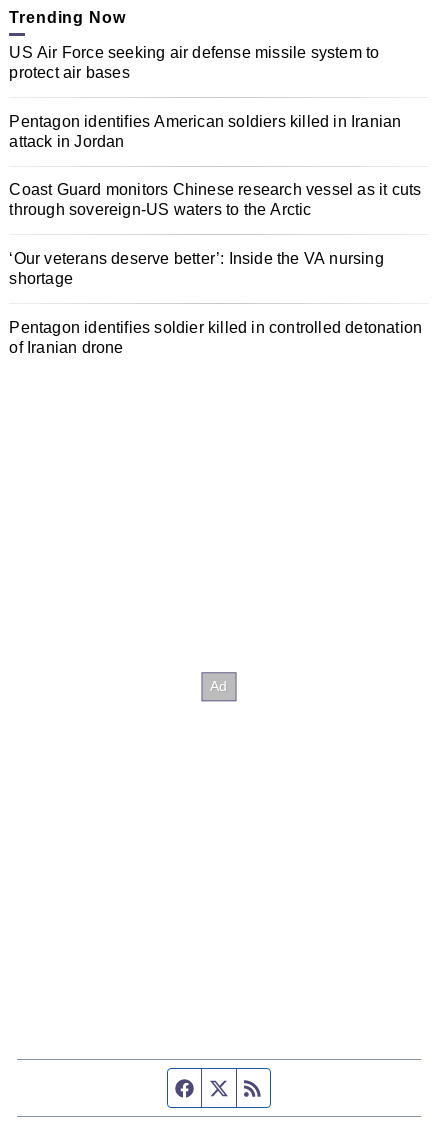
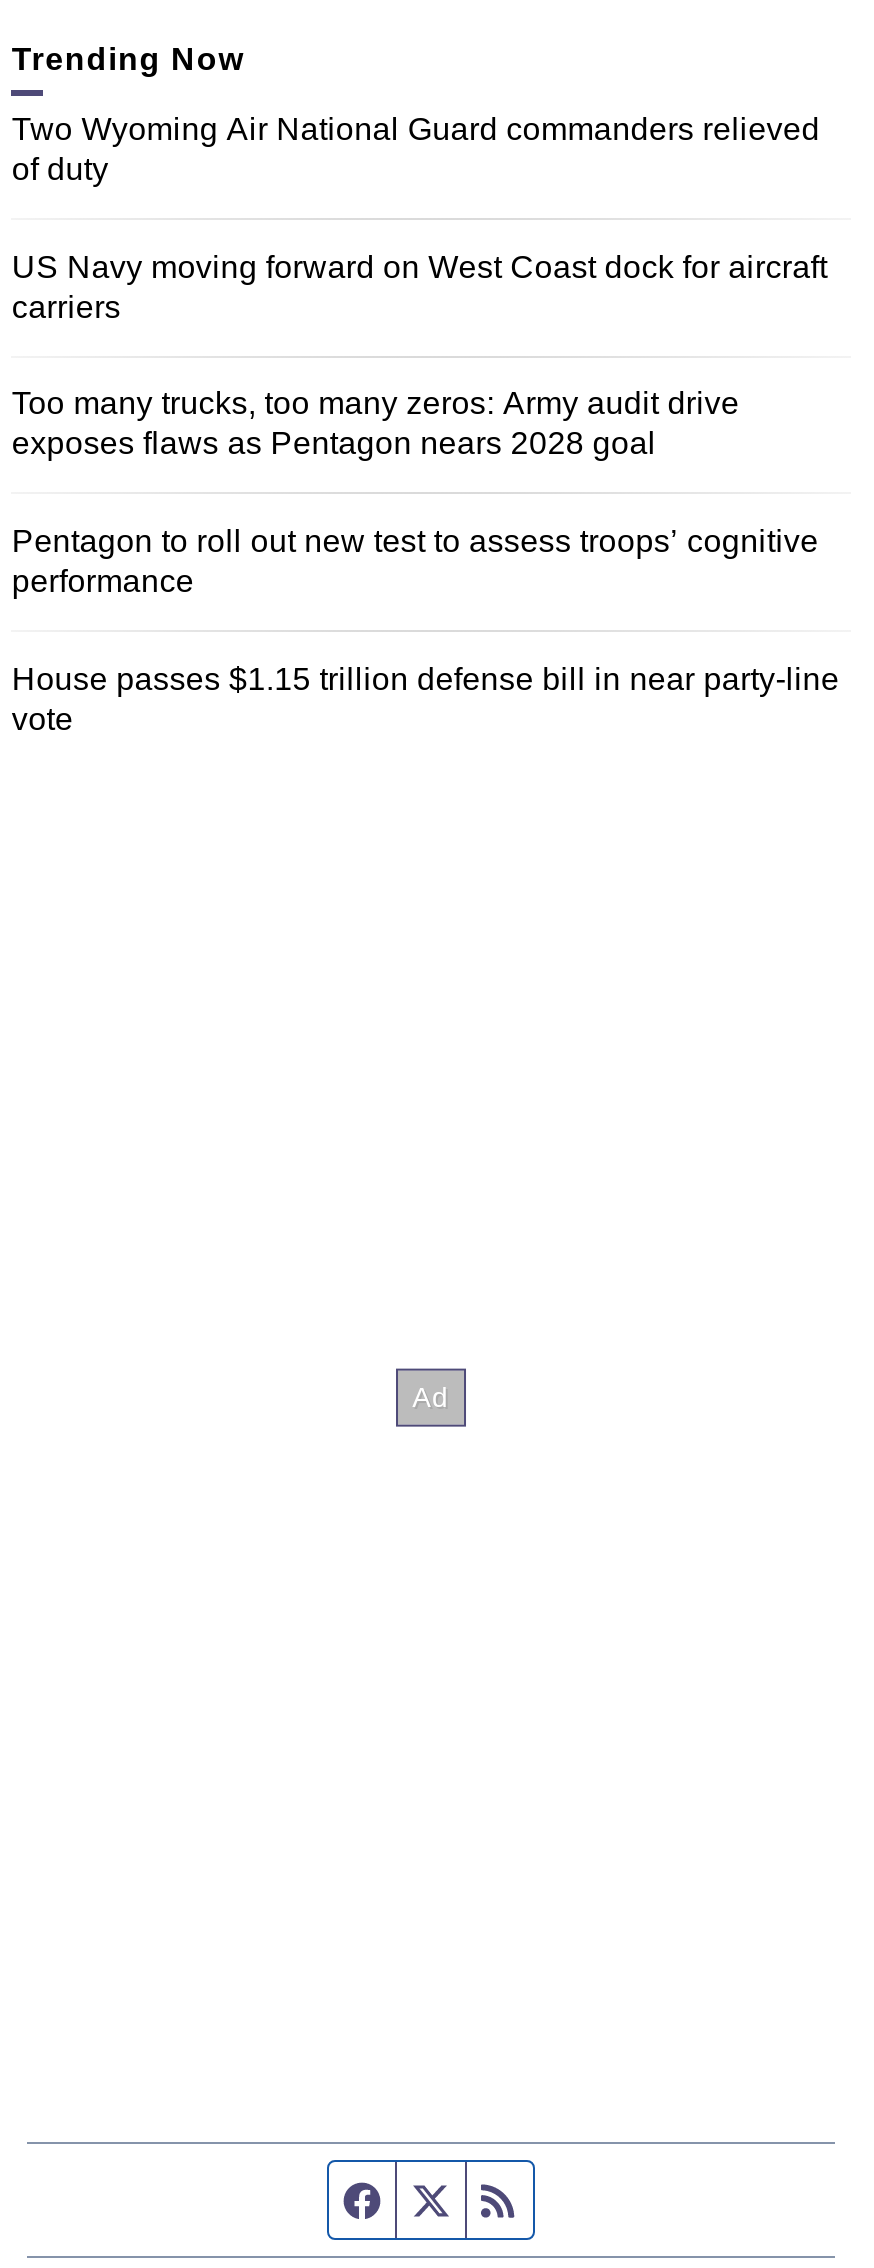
[9,44,379,81] US Air Force seeking air defense missile system to | protect air bases -> [12,112,820,186] Two Wyoming Air National Guard commanders relieved | of duty
[9,113,401,150] Pentagon identifies American soldiers killed in Iranian | attack in Jordan -> [12,249,827,323] US Navy moving forward on West Coast dock for aircraft | carriers
[9,181,421,218] Coast Guard monitors Chinese research vessel as it cuts | through sovereign-US waters to the Arctic -> [12,387,739,461] Too many trucks, too many zeros: Army audit drive | exposes flaws as Pentagon nears 2028 goal
[9,250,384,287] ‘Our veterans deserve better’: Inside the VA nursing | shortage -> [12,524,819,598] Pentagon to roll out new test to assess troops’ cognitive | performance
[9,319,422,356] Pentagon identifies soldier killed in controlled detonation | of Iranian drone -> [12,662,839,736] House passes $1.15 trillion defense bill in near party-line | vote

